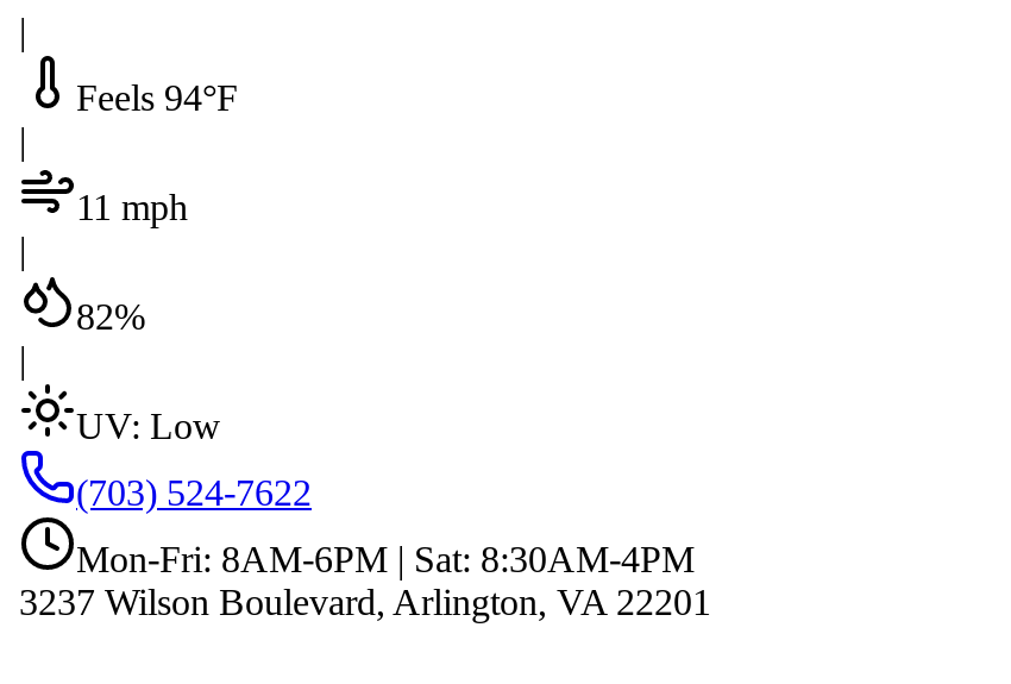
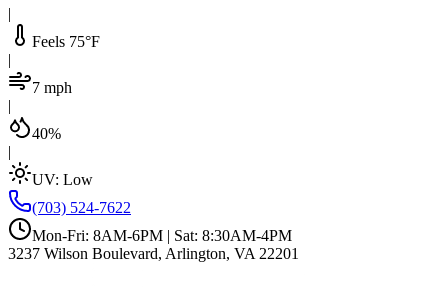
[76,77,238,118] Feels 94°F -> [32,33,100,50] Feels 75°F
[76,187,188,227] 11 mph -> [32,79,72,96] 7 mph
[76,296,145,337] 82% -> [32,125,61,142] 40%

